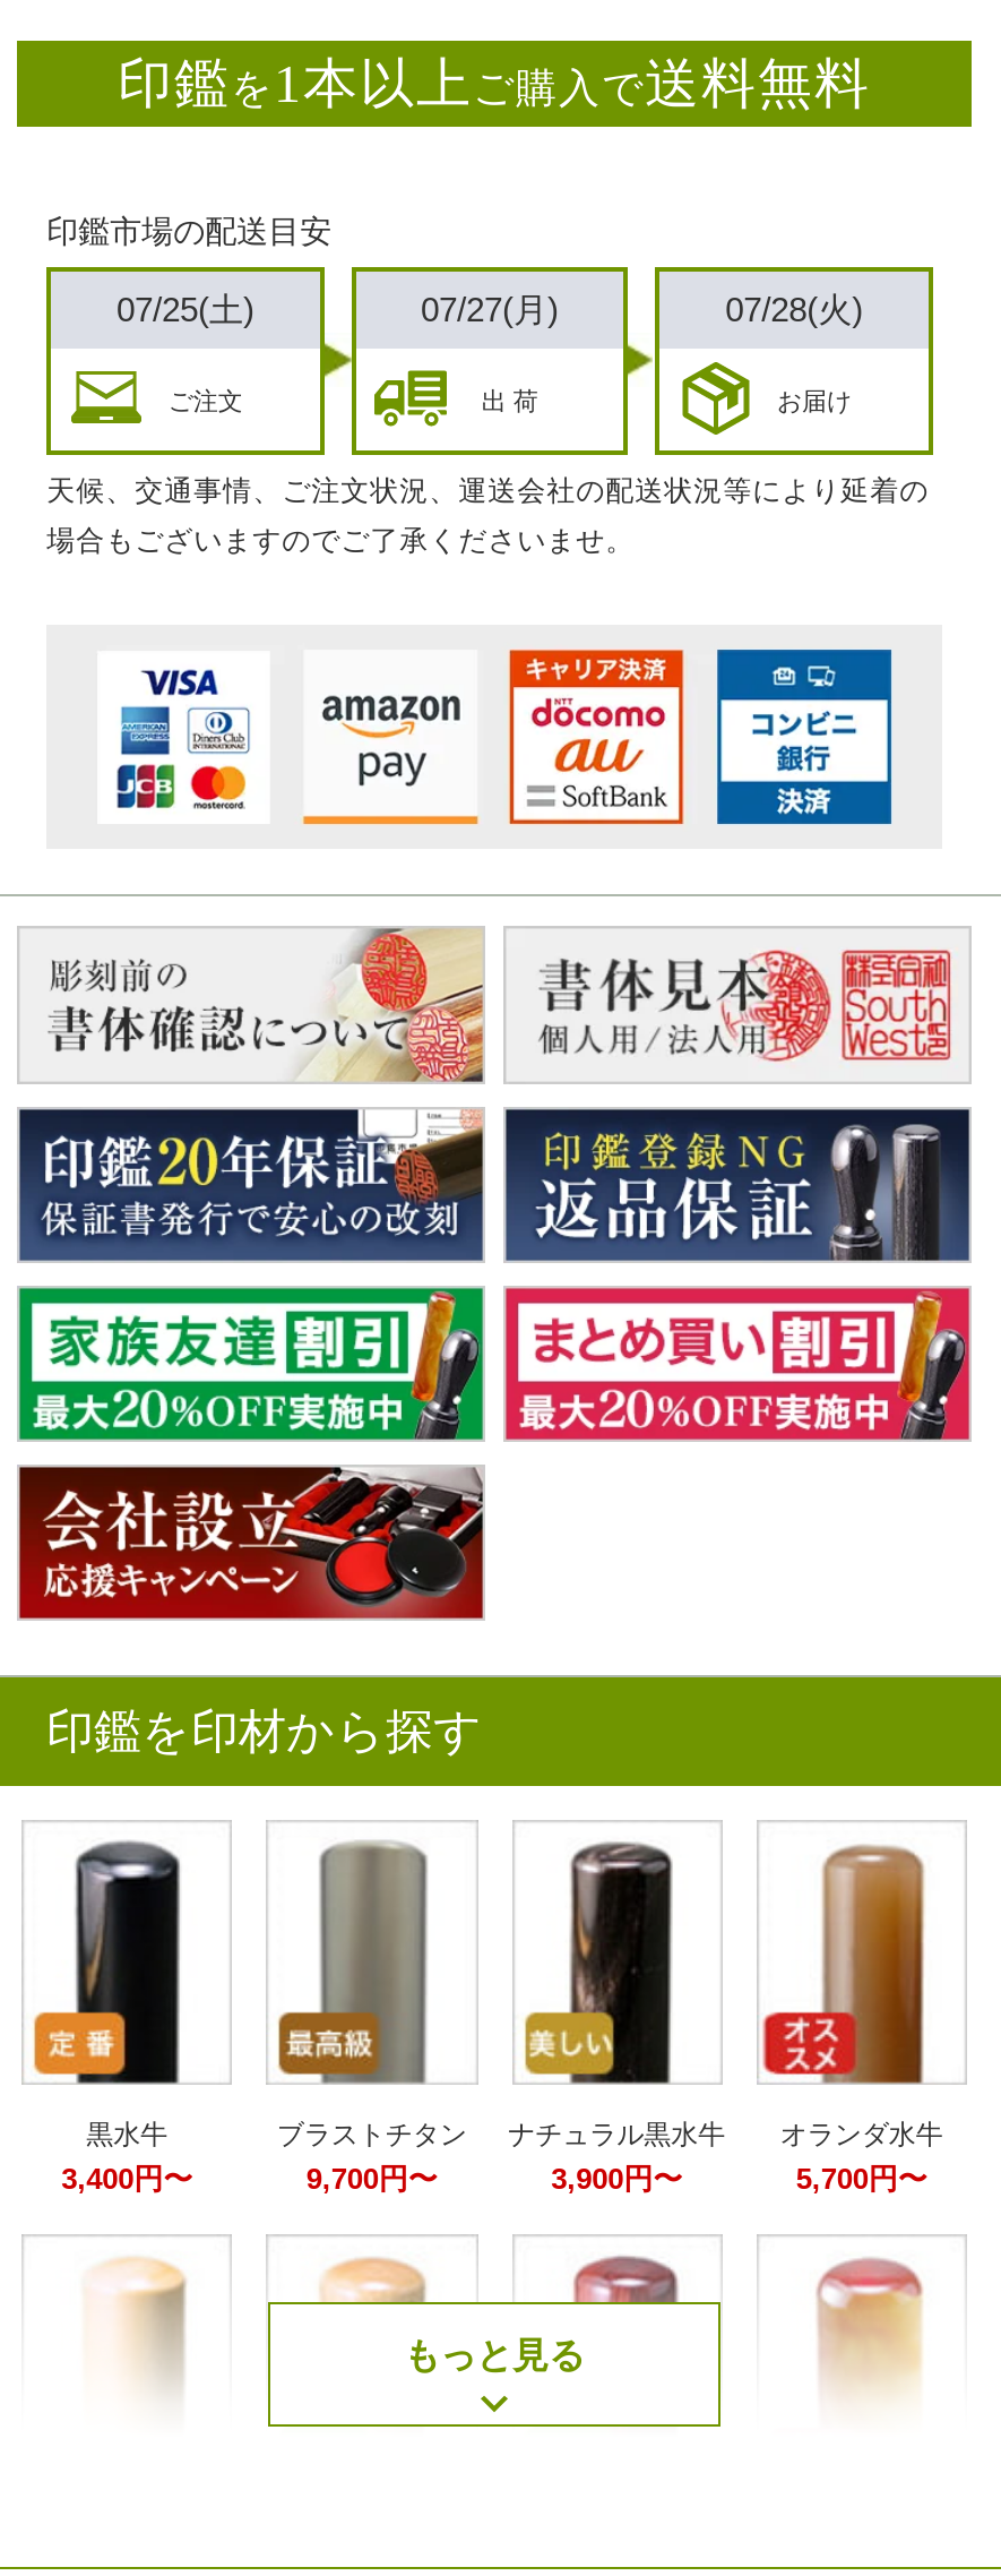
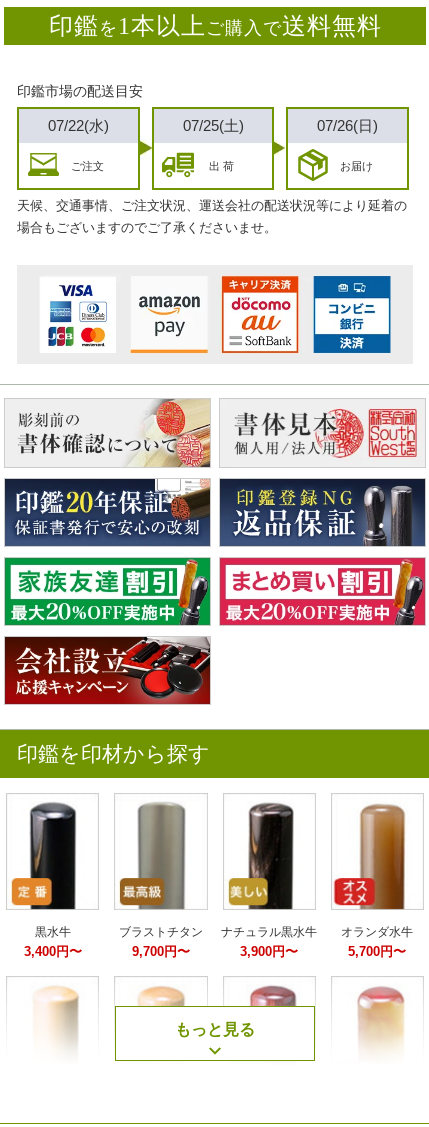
[116,289,254,328] 07/25(土) -> [48,117,109,134] 07/22(水)
[421,289,559,328] 07/27(月) -> [182,117,243,134] 07/25(土)
[725,289,863,328] 07/28(火) -> [317,117,378,134] 07/26(日)

